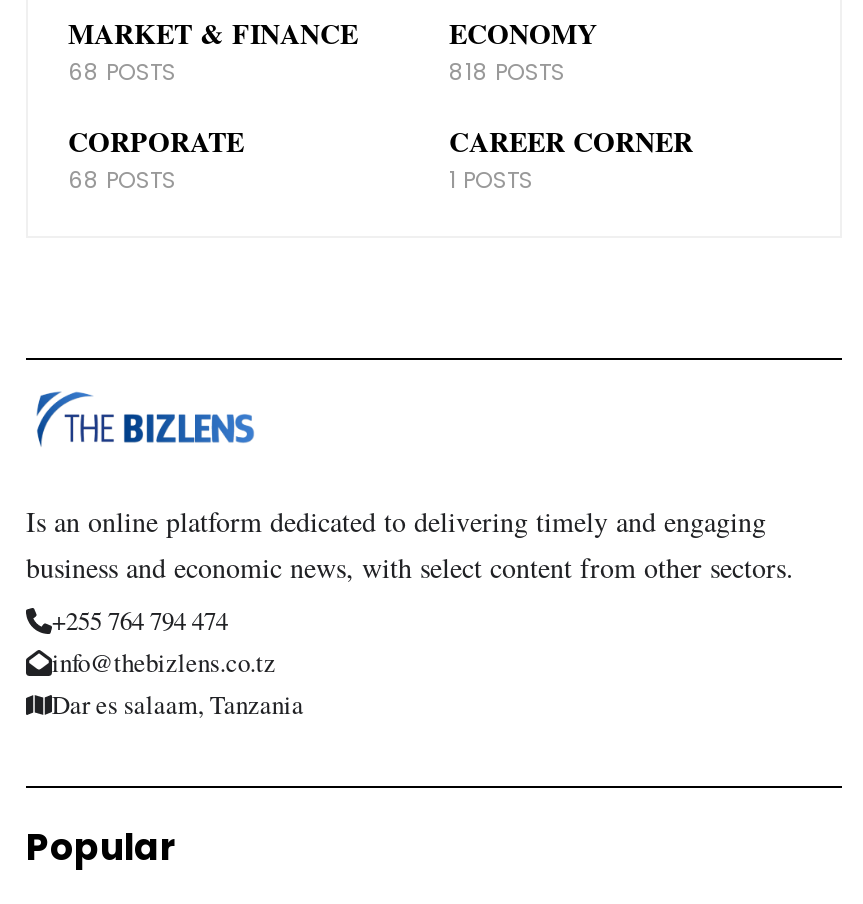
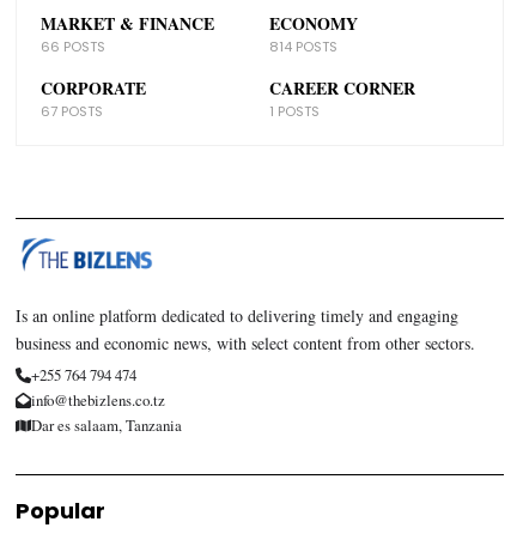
[68,56,176,88] 68 POSTS -> [41,37,105,56] 66 POSTS
[449,56,565,88] 818 POSTS -> [269,37,337,56] 814 POSTS
[68,164,176,196] 68 POSTS -> [41,102,103,121] 67 POSTS

